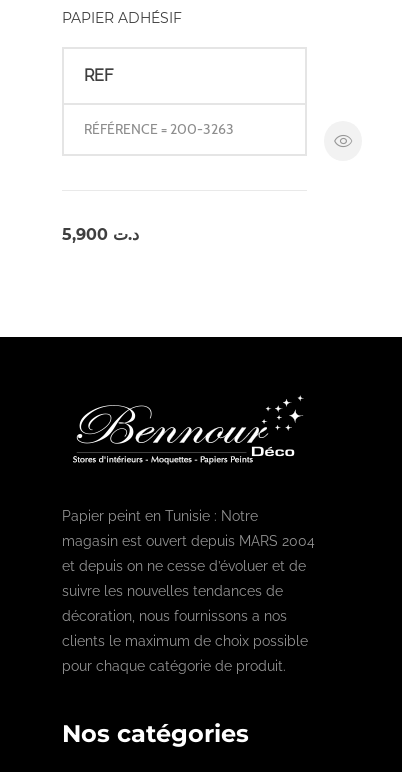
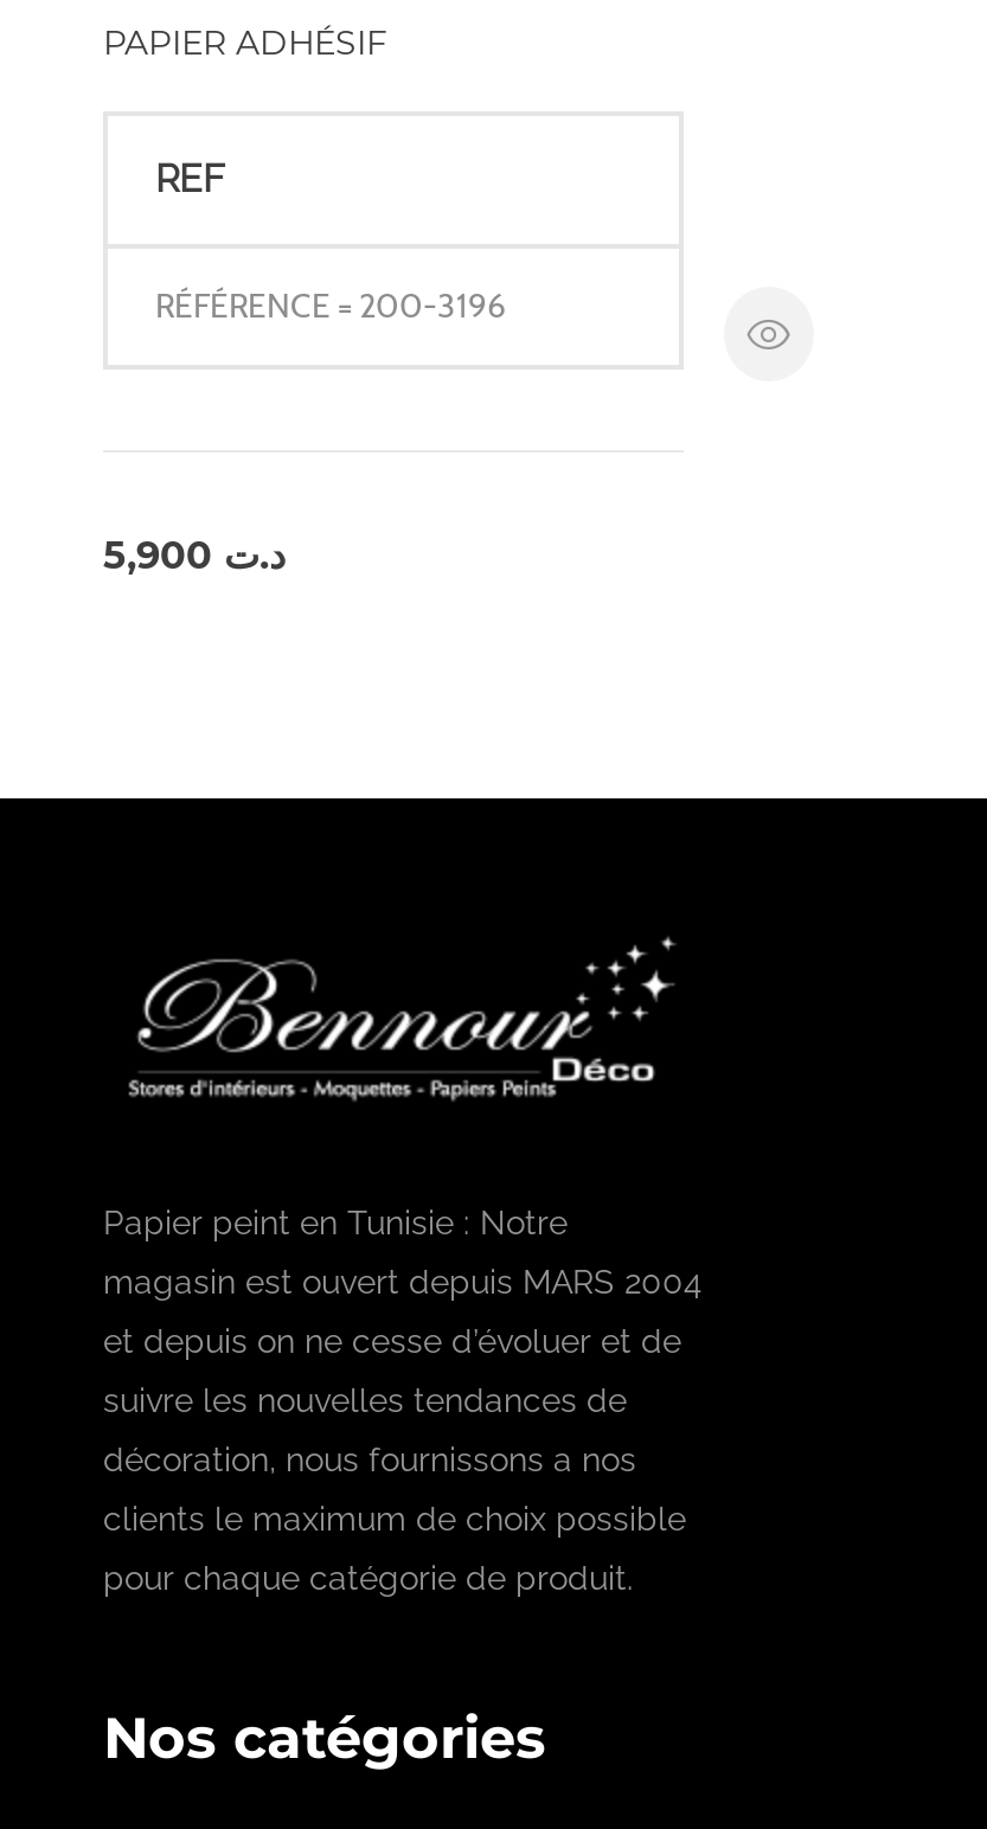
[84,120,234,138] RÉFÉRENCE = 200-3263 -> [155,284,506,326] RÉFÉRENCE = 200-3196

